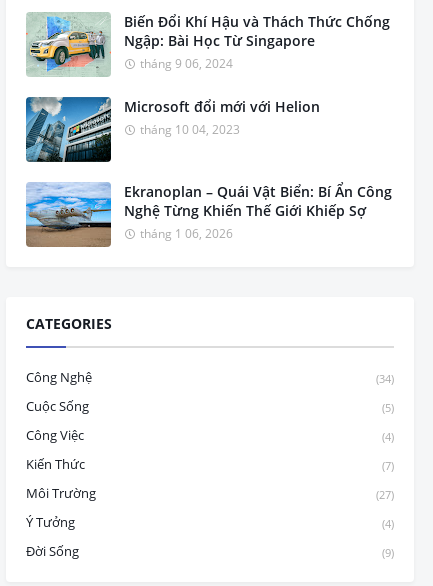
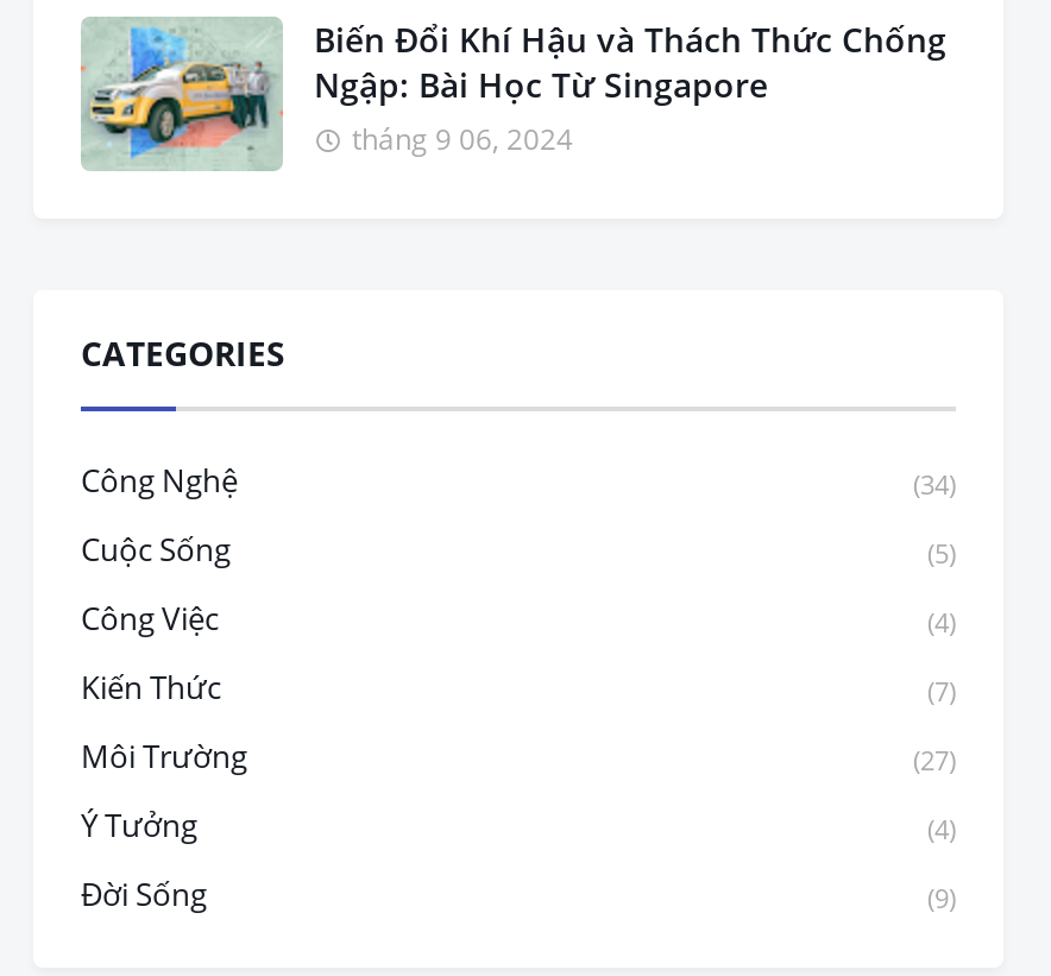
[25,96,392,242] [image] | Microsoft đổi mới với Helion | tháng 10 04, 2023 | Ekranoplan – Quái Vật Biển: Bí Ẩn Công | Nghệ Từng Khiến Thế Giới Khiếp Sợ | tháng 1 06, 2026 -> none
[25,182,111,247] [image] -> none

